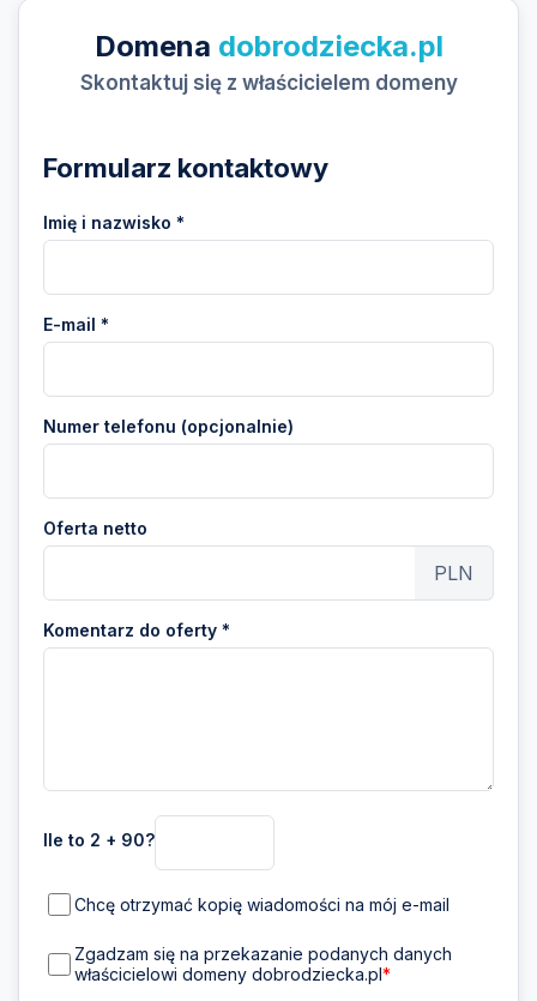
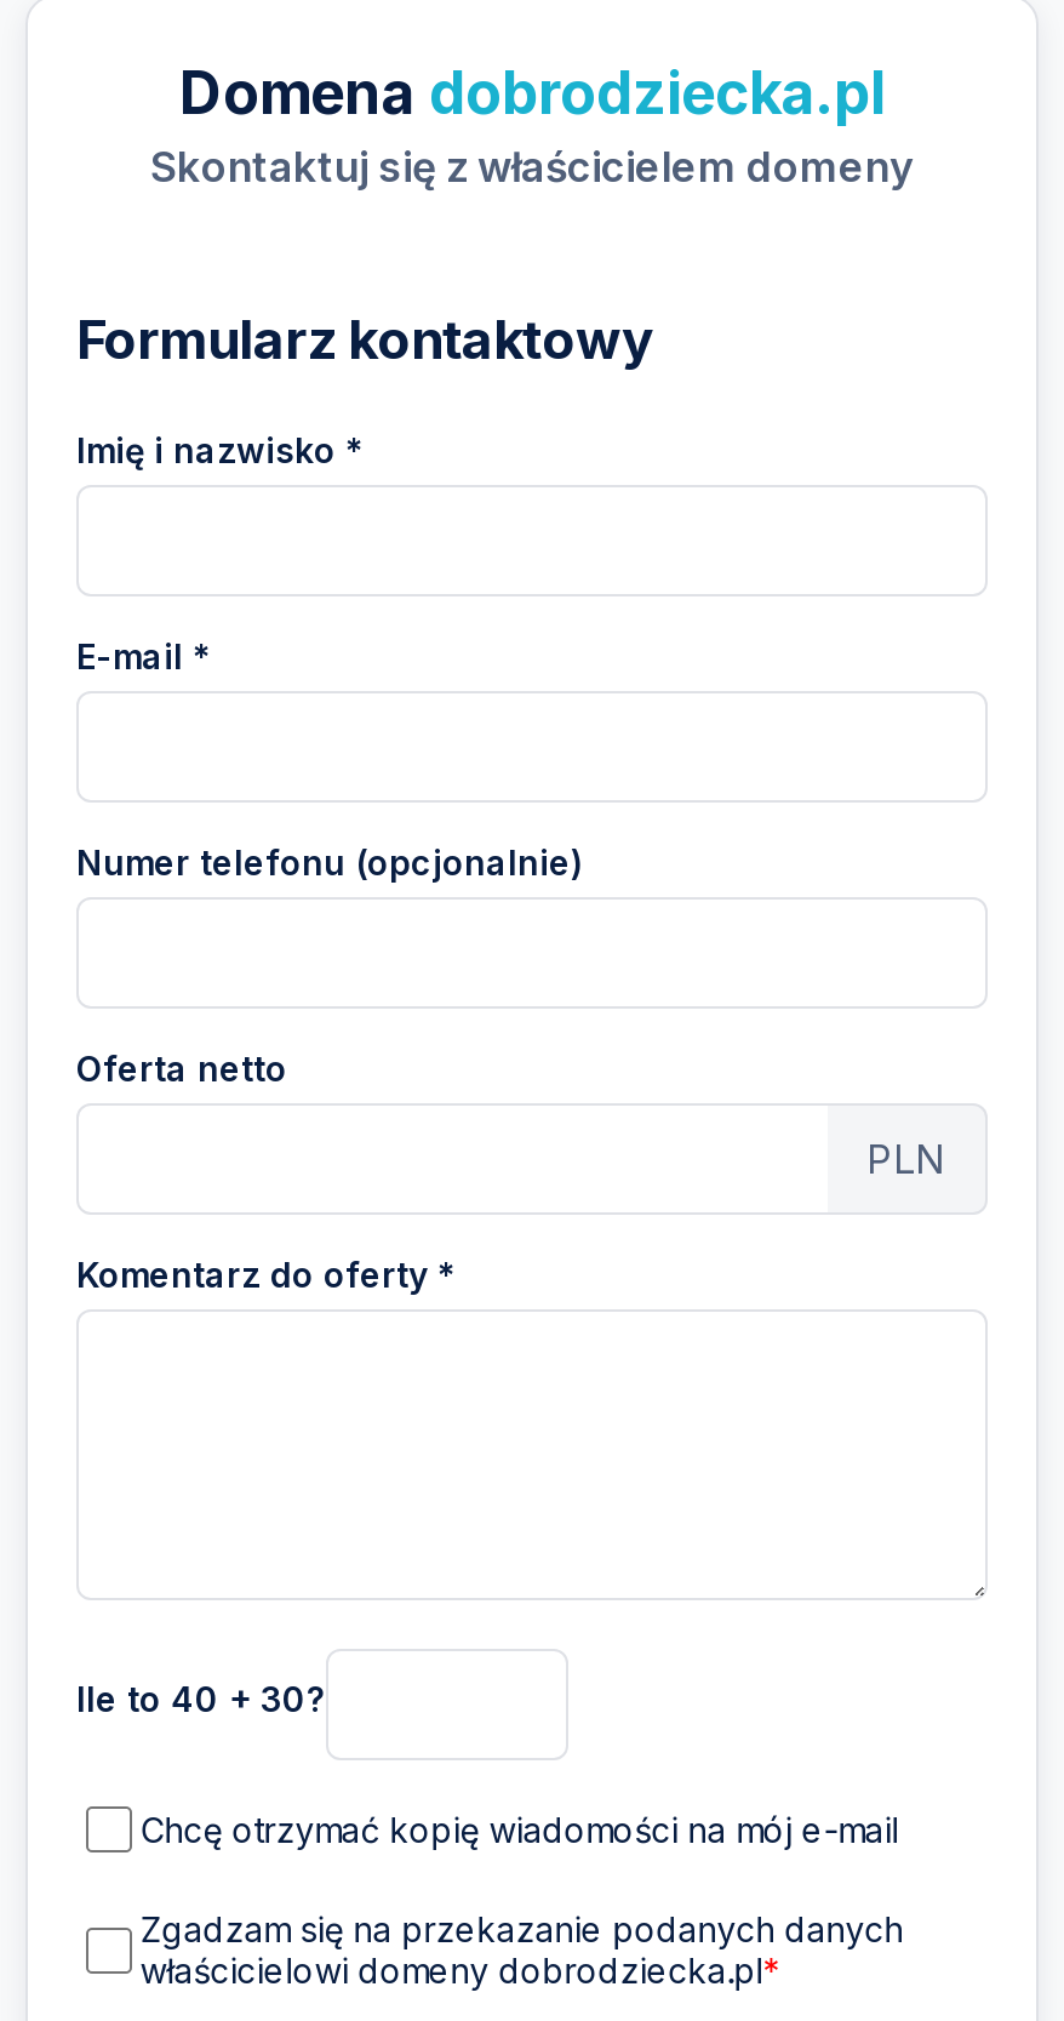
[43,829,155,849] Ile to 2 + 90? -> [76,1677,326,1718] Ile to 40 + 30?

